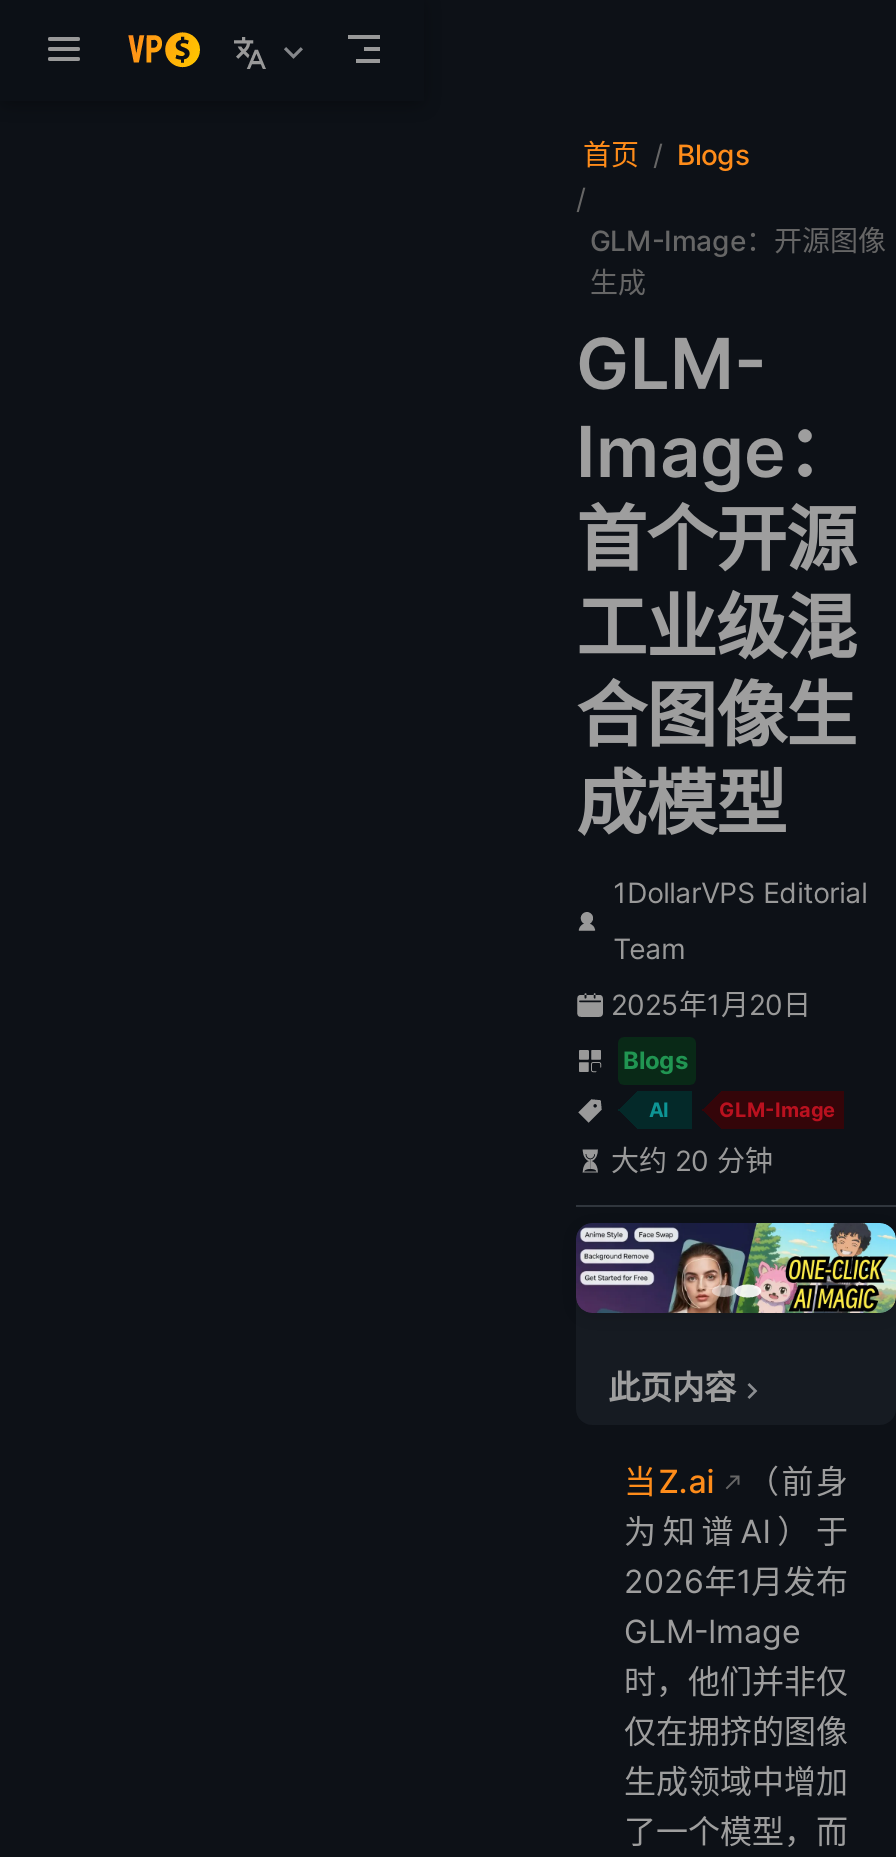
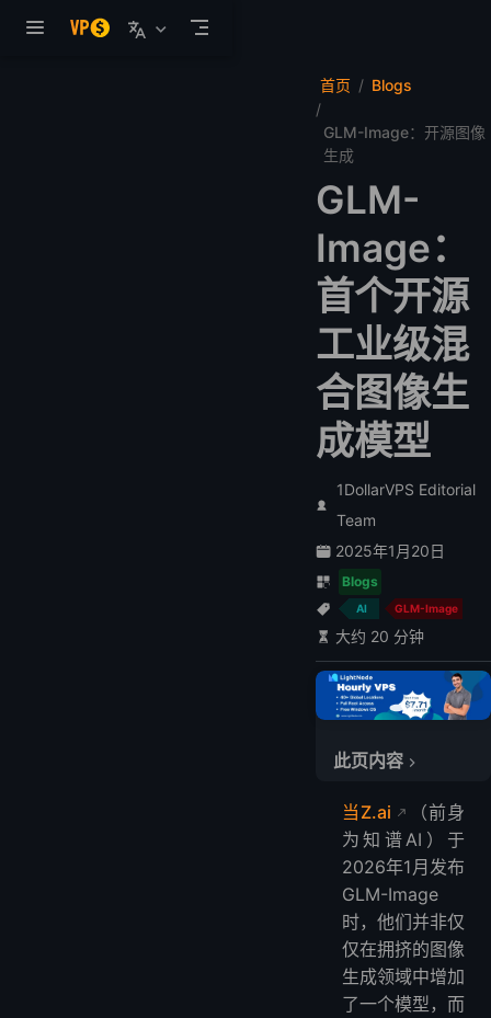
[574,1221,890,1315] [image] -> [315,670,488,721] [image]

